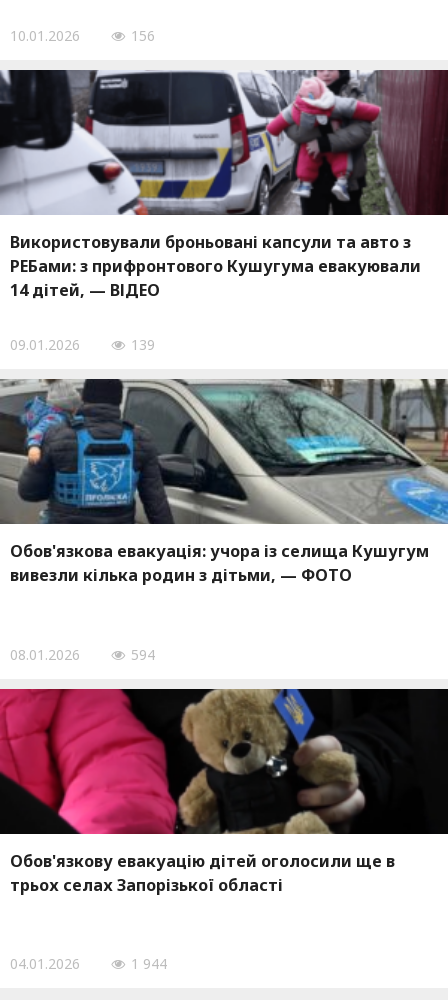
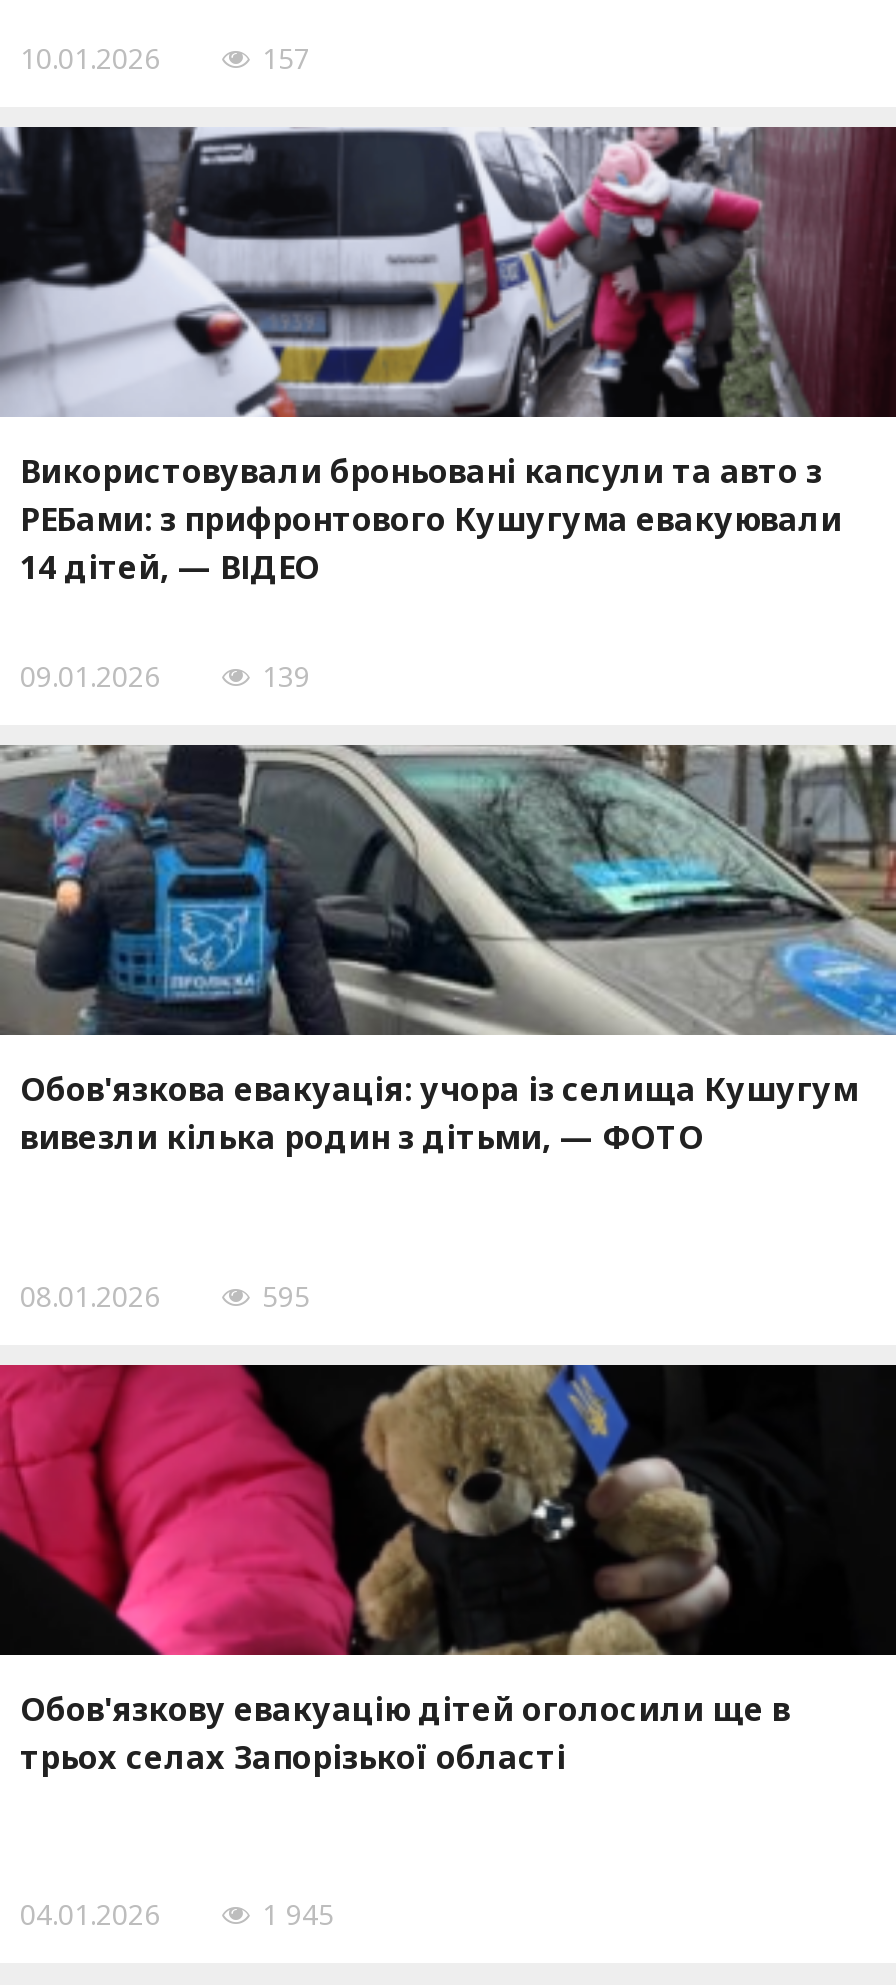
[131,26,155,45] 156 -> [262,39,310,77] 157
[131,644,155,663] 594 -> [262,1276,310,1314] 595
[131,954,167,973] 1 944 -> [262,1895,334,1933] 1 945

